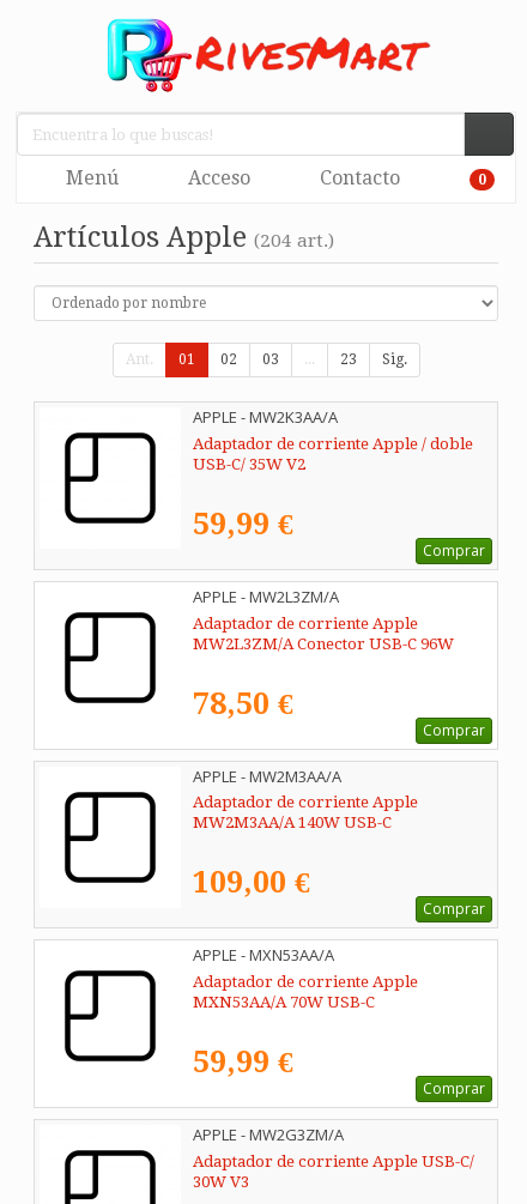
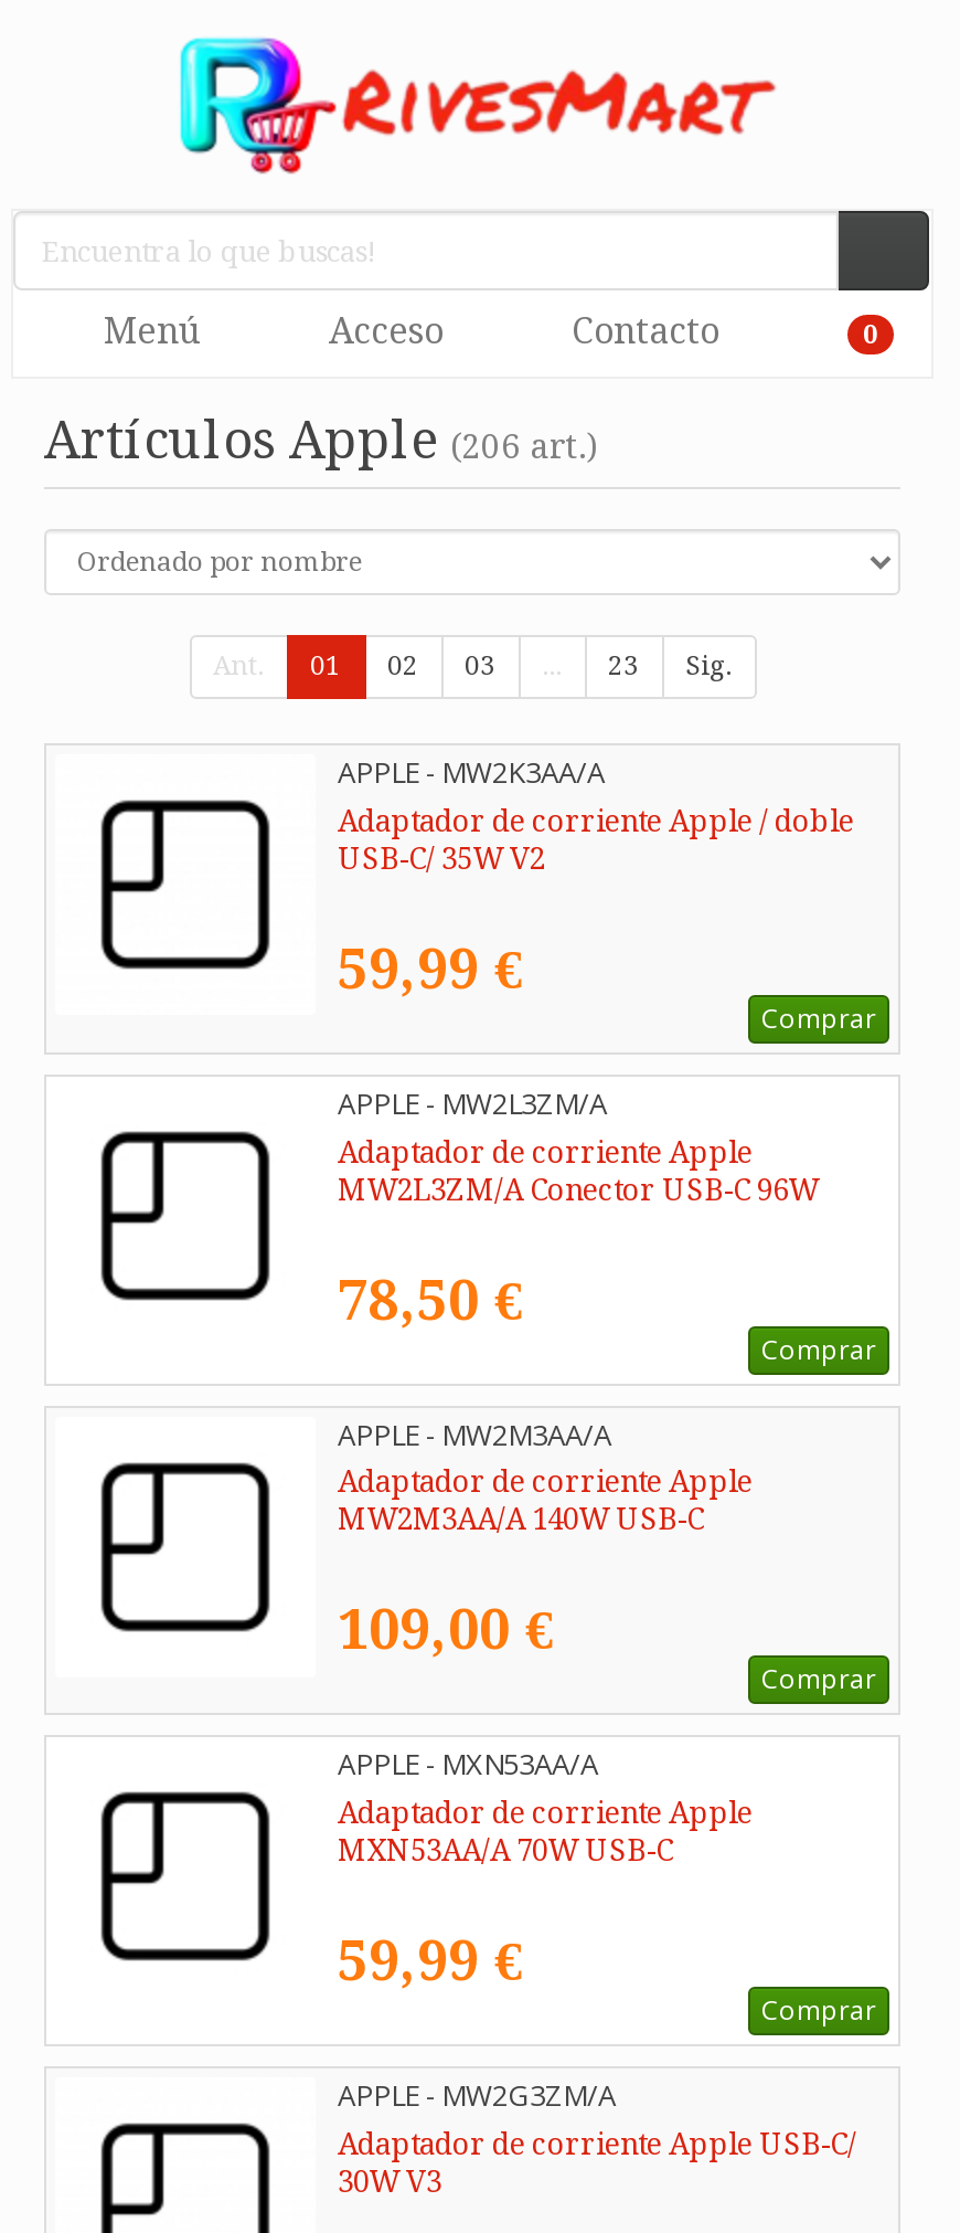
[34,220,334,254] Artículos Apple (204 art.) -> [44,410,598,472] Artículos Apple (206 art.)

